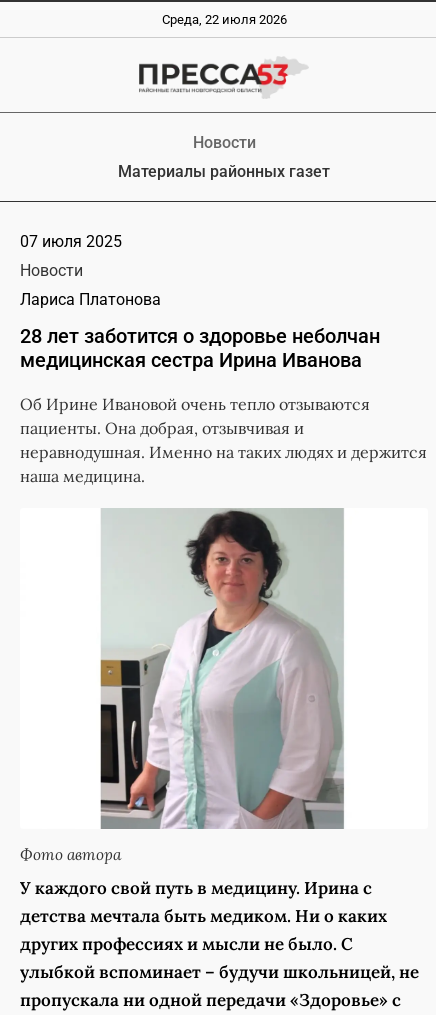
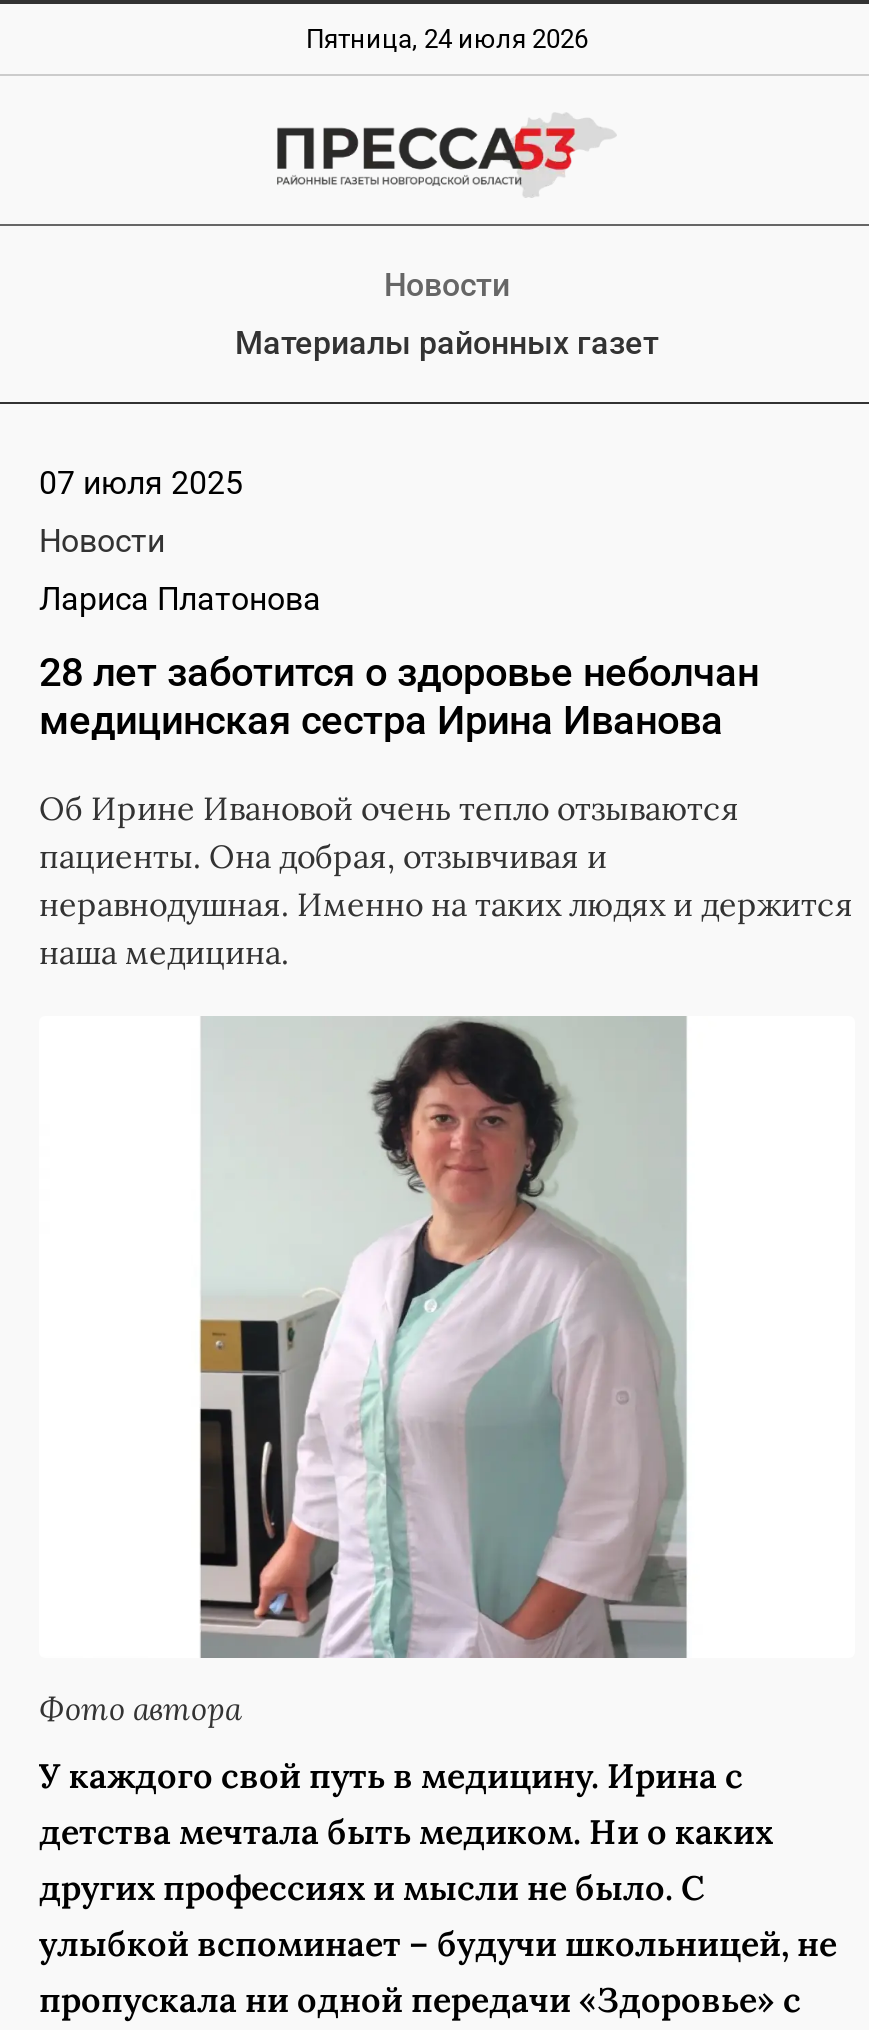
[161,12,286,27] Среда, 22 июля 2026 -> [306,24,588,54] Пятница, 24 июля 2026

